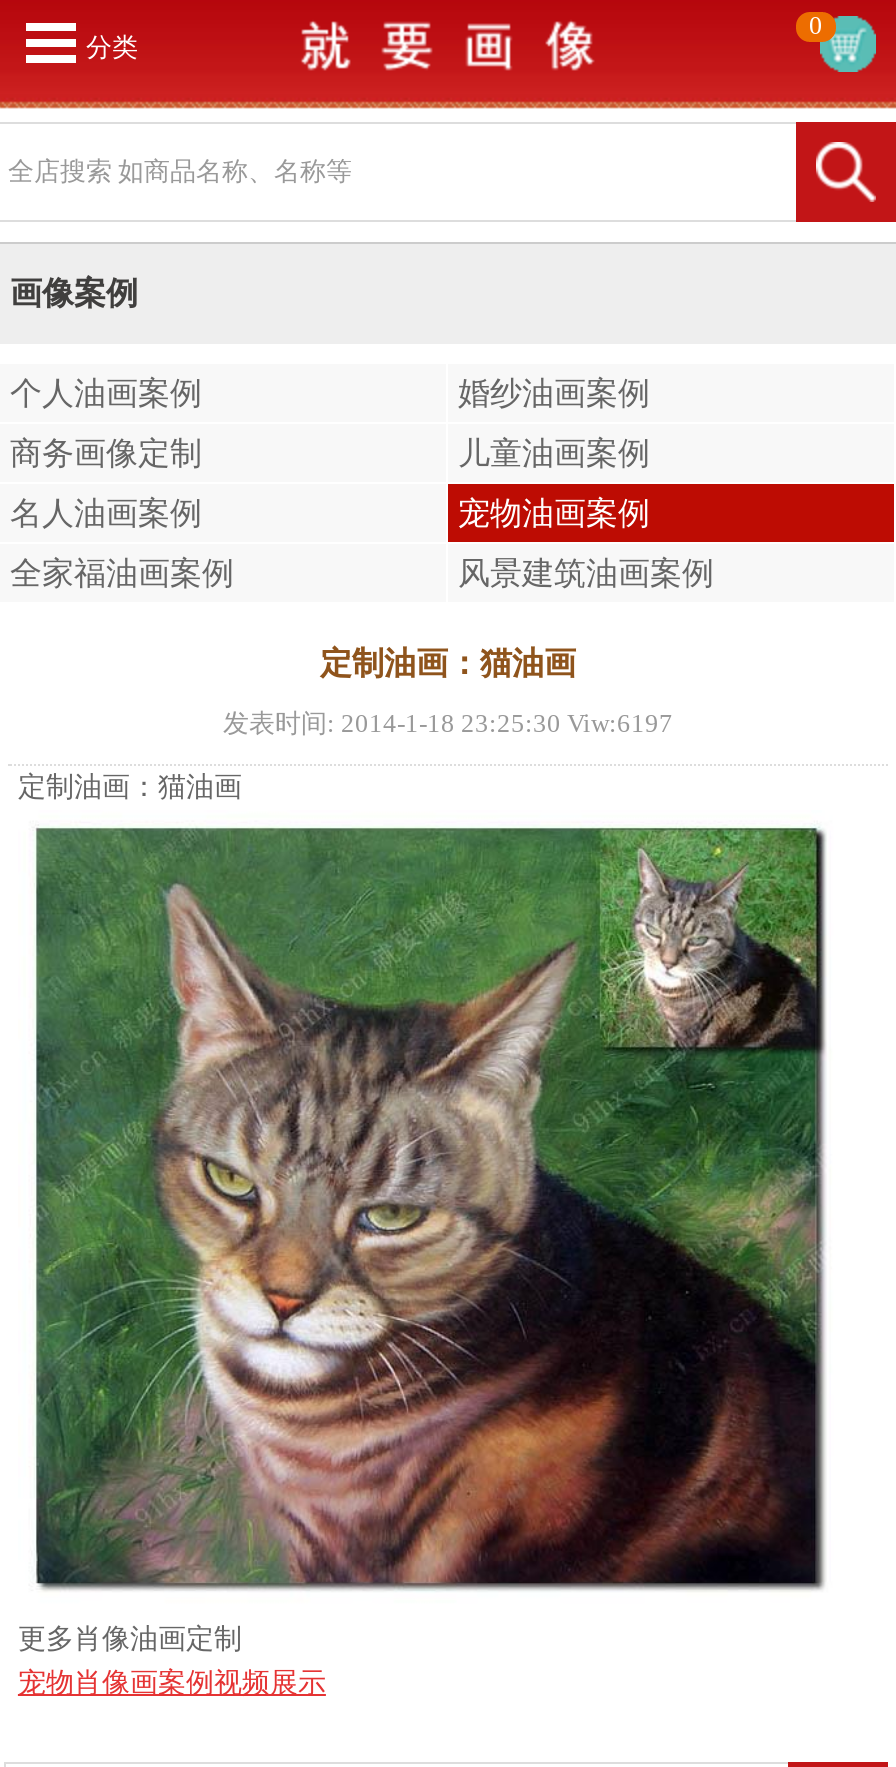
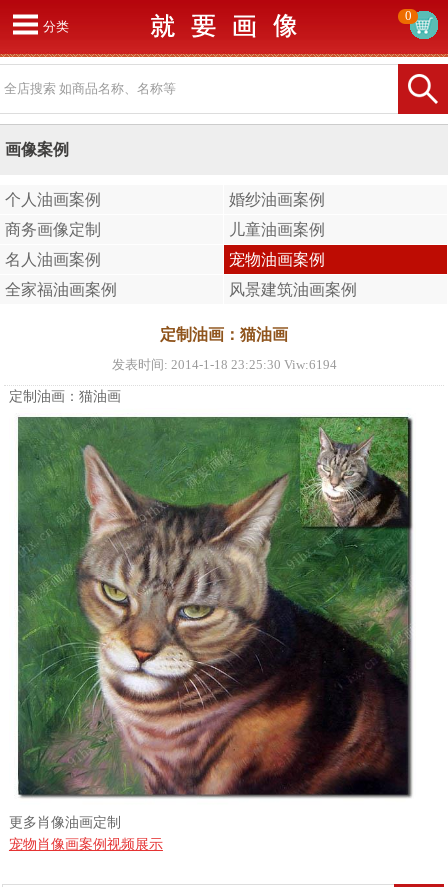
[223,710,673,738] 发表时间: 2014-1-18 23:25:30 Viw:6197 -> [111,358,336,372] 发表时间: 2014-1-18 23:25:30 Viw:6194

